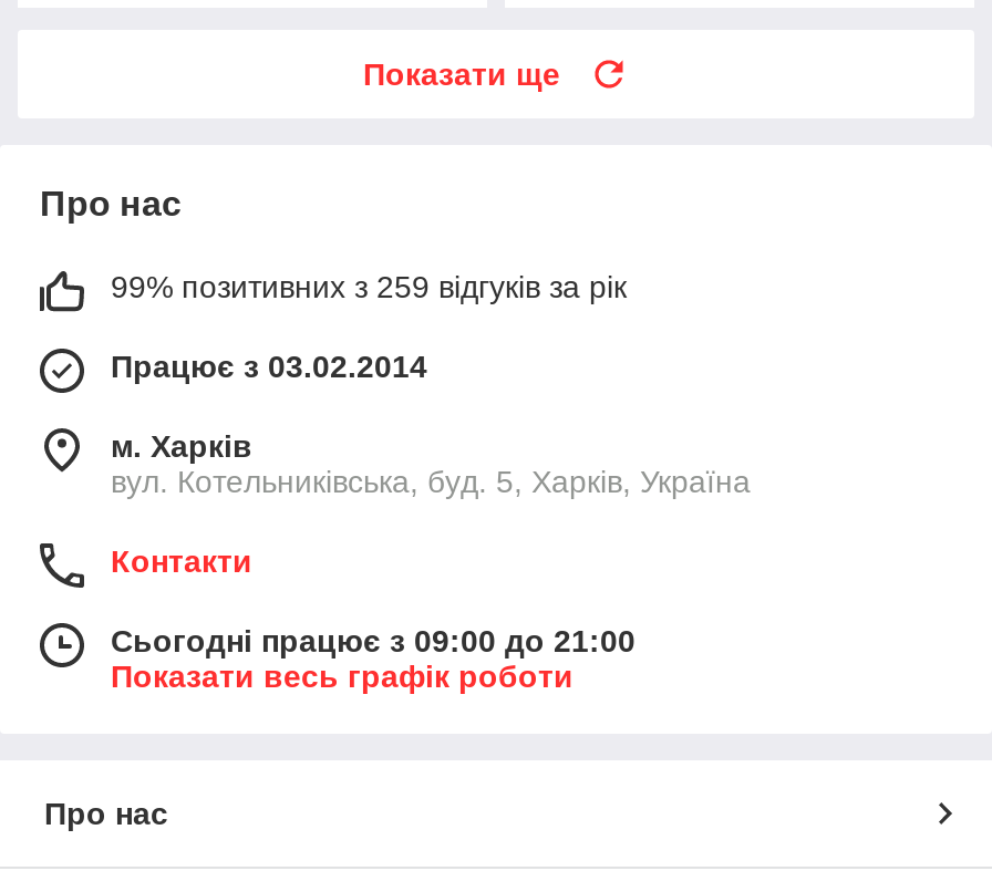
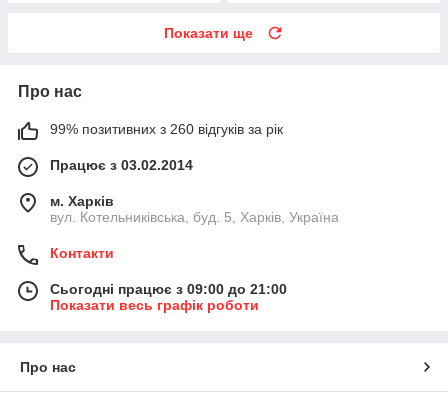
[111,270,627,305] 99% позитивних з 259 відгуків за рік -> [50,121,283,137] 99% позитивних з 260 відгуків за рік

